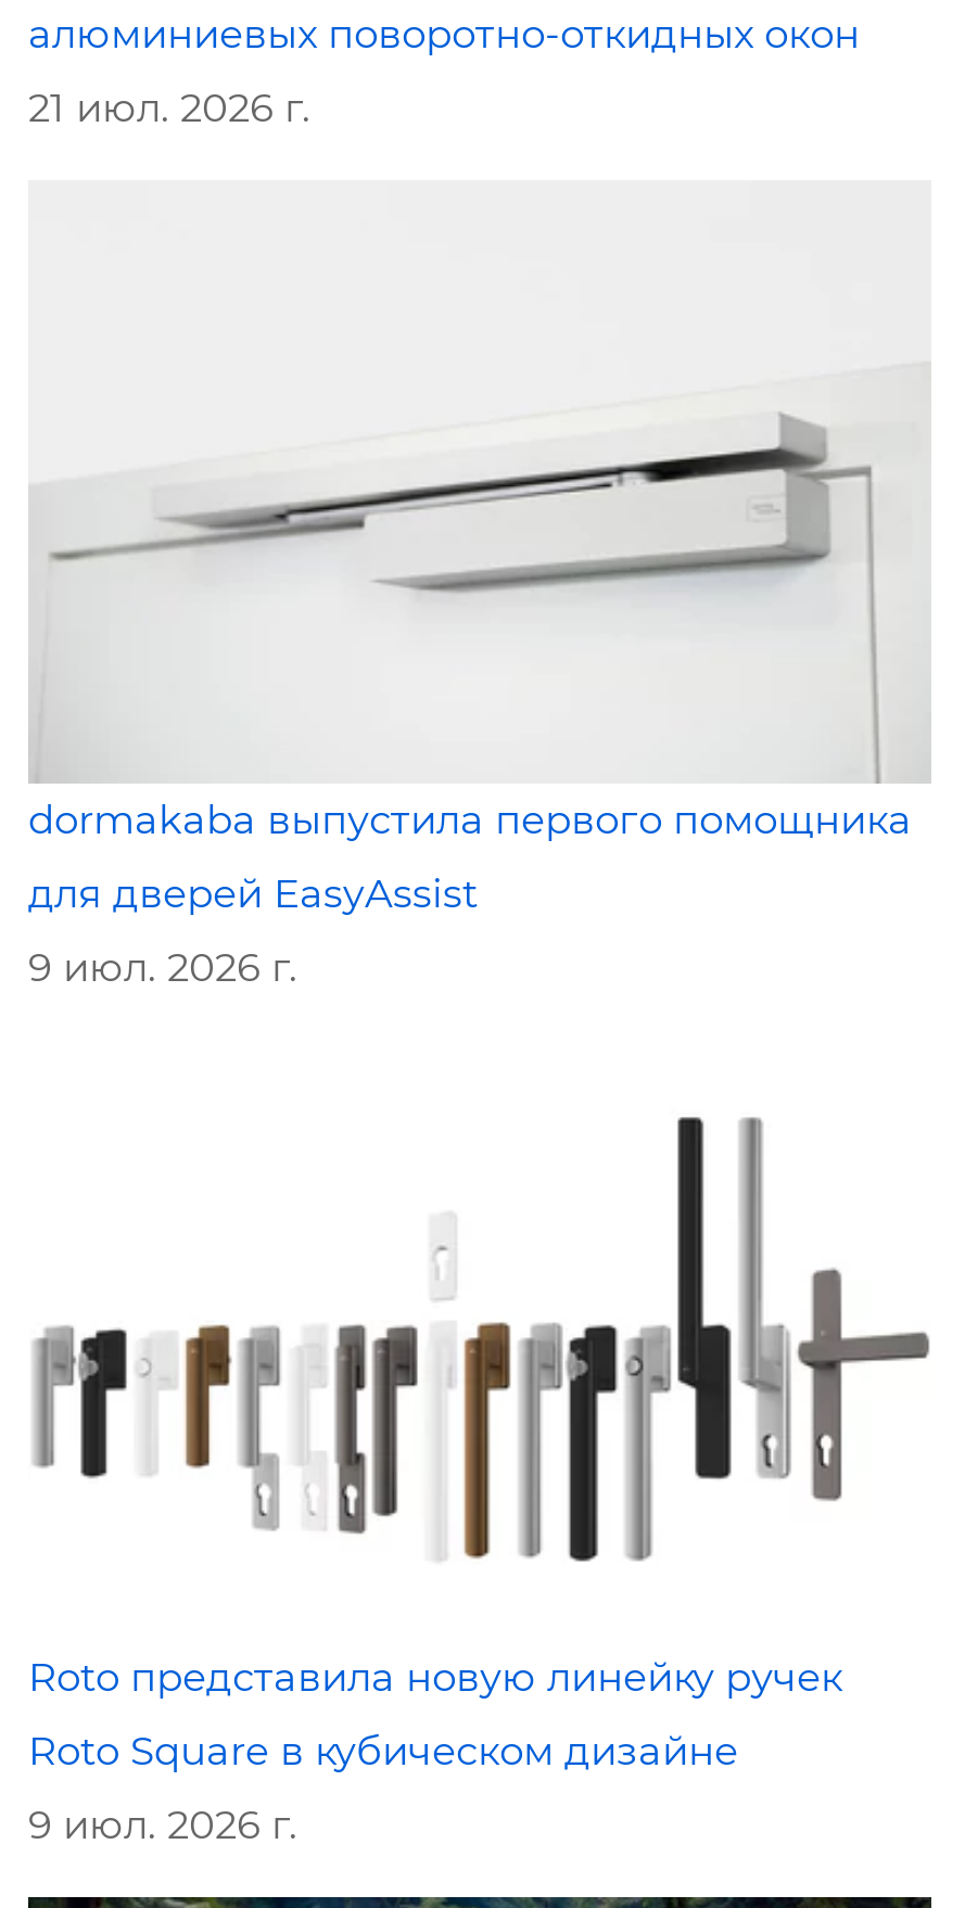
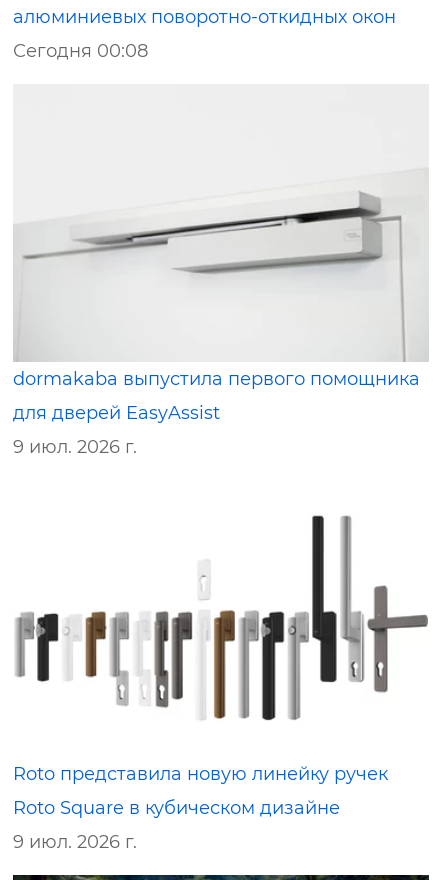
[28,85,310,133] 21 июл. 2026 г. -> [13,40,148,62] Сегодня 00:08

